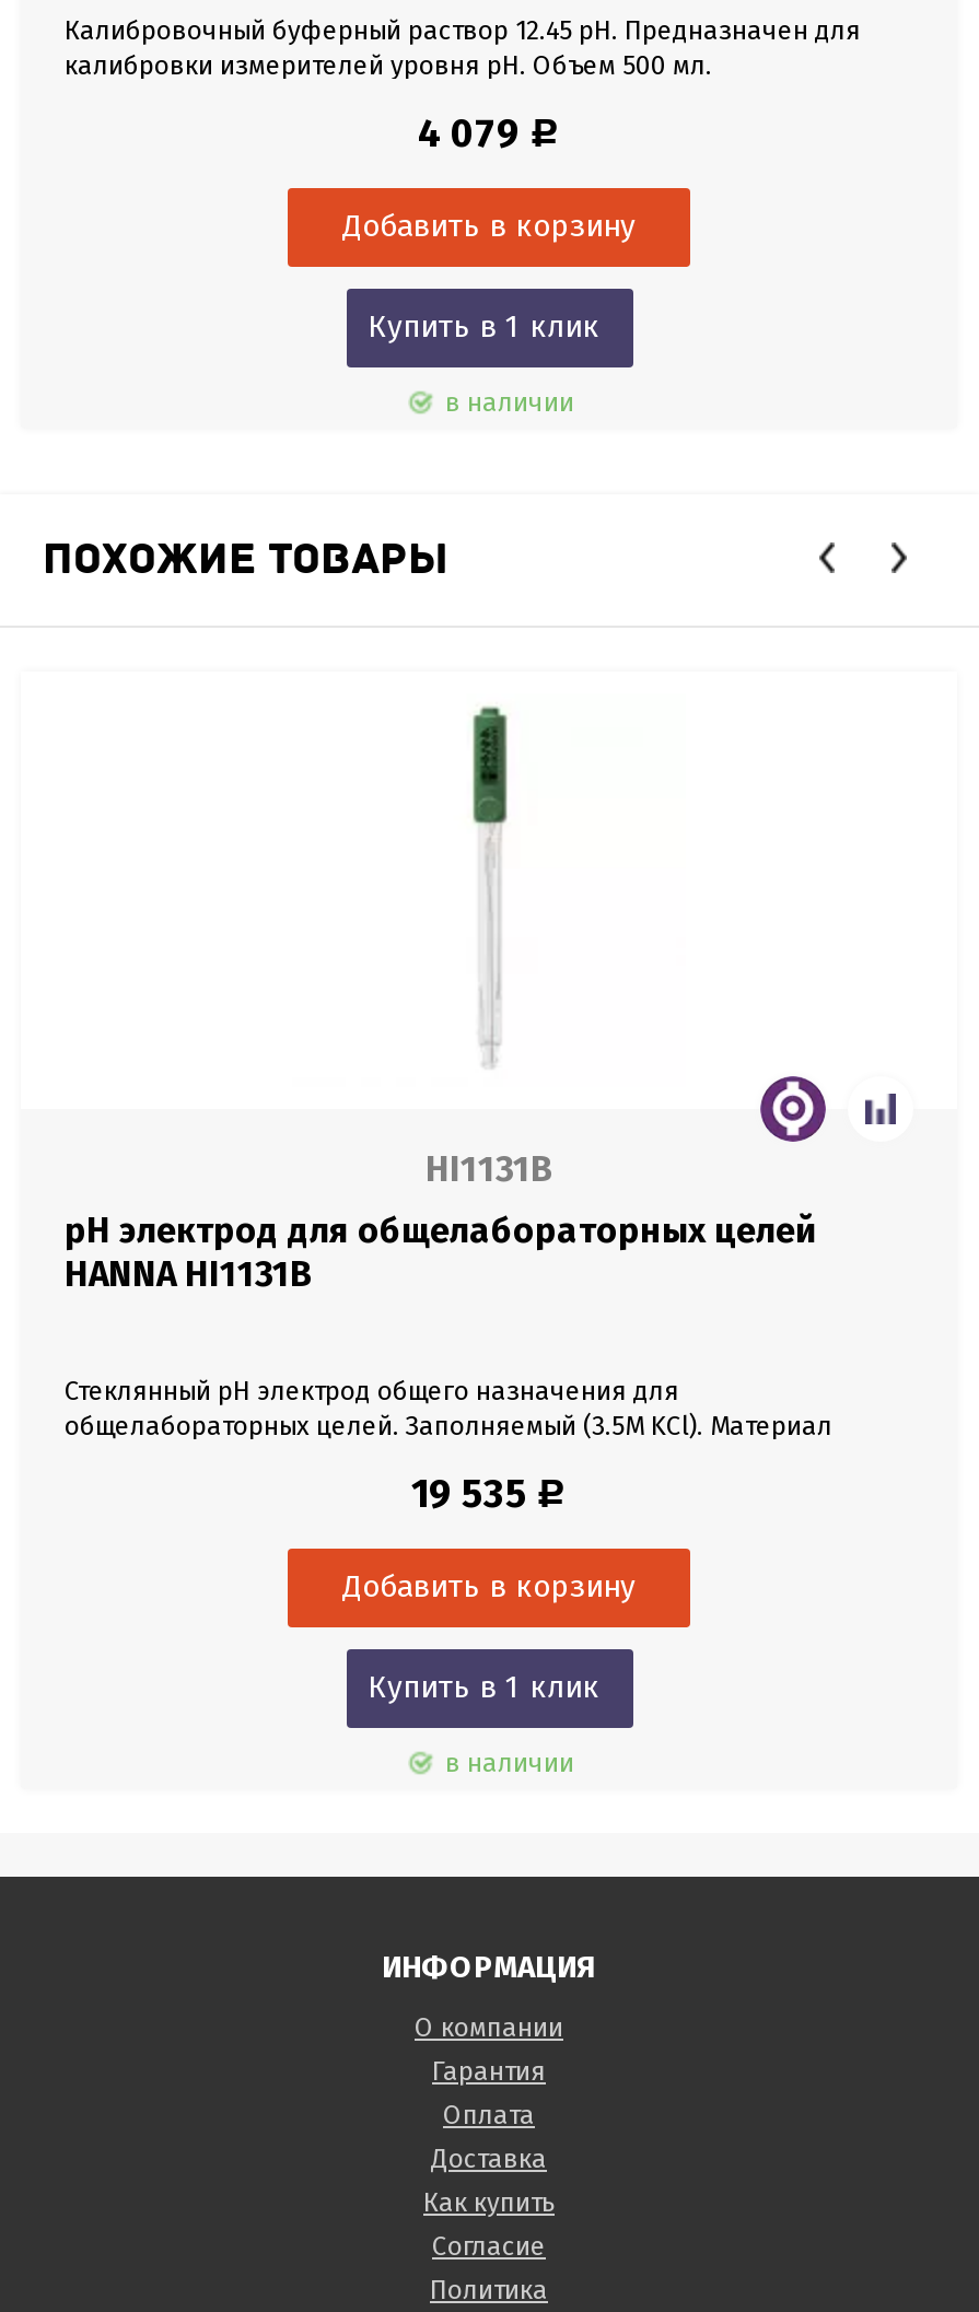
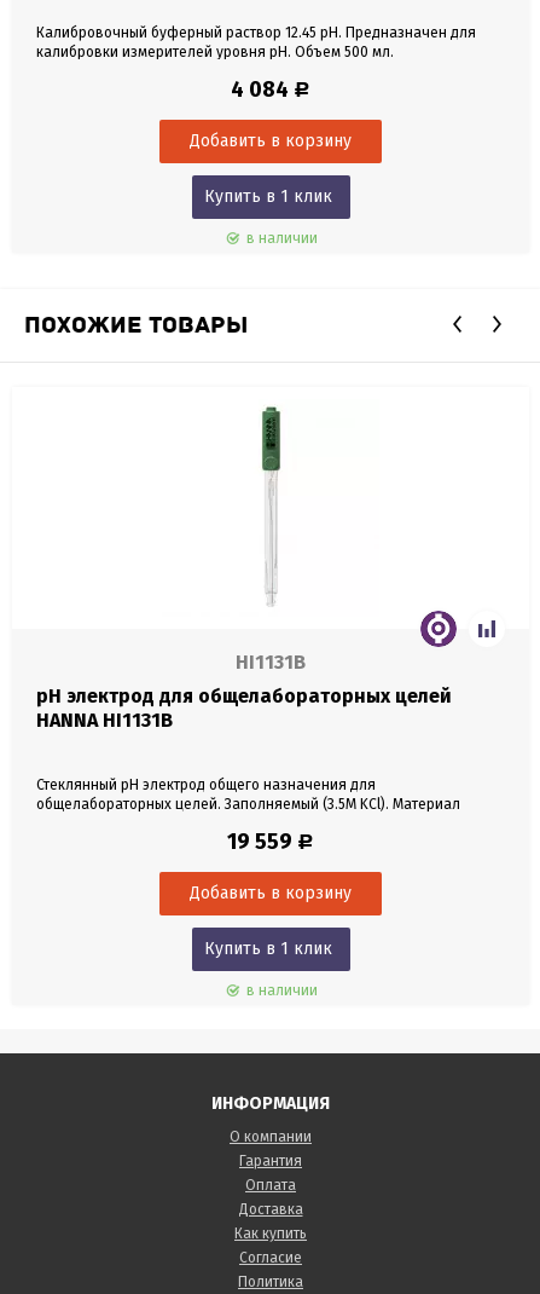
[418,108,560,156] 4 079 Р -> [231,76,310,102] 4 084 Р
[411,1469,567,1517] 19 535 Р -> [227,828,314,854] 19 559 Р

